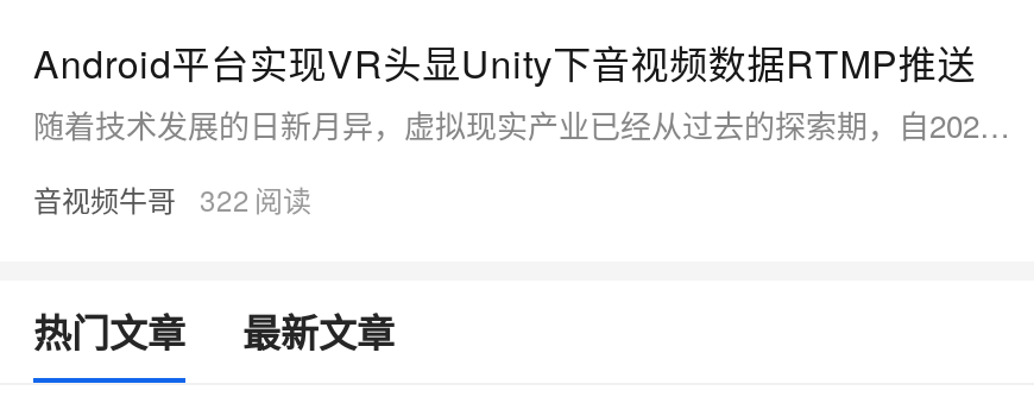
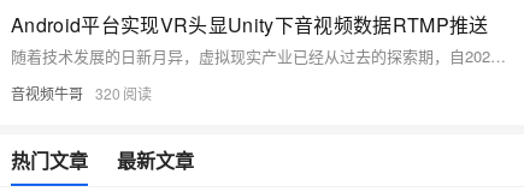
[33,179,250,220] 音视频牛哥 322 -> [11,83,120,104] 音视频牛哥 320

